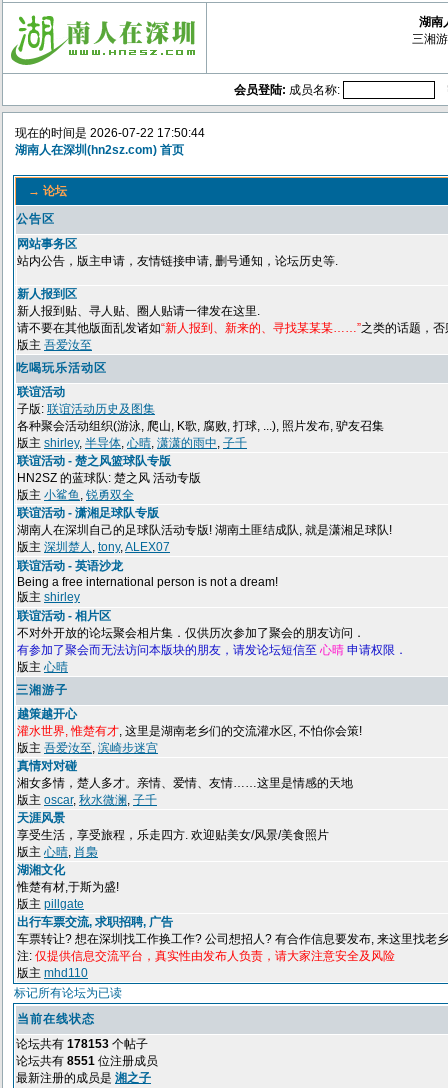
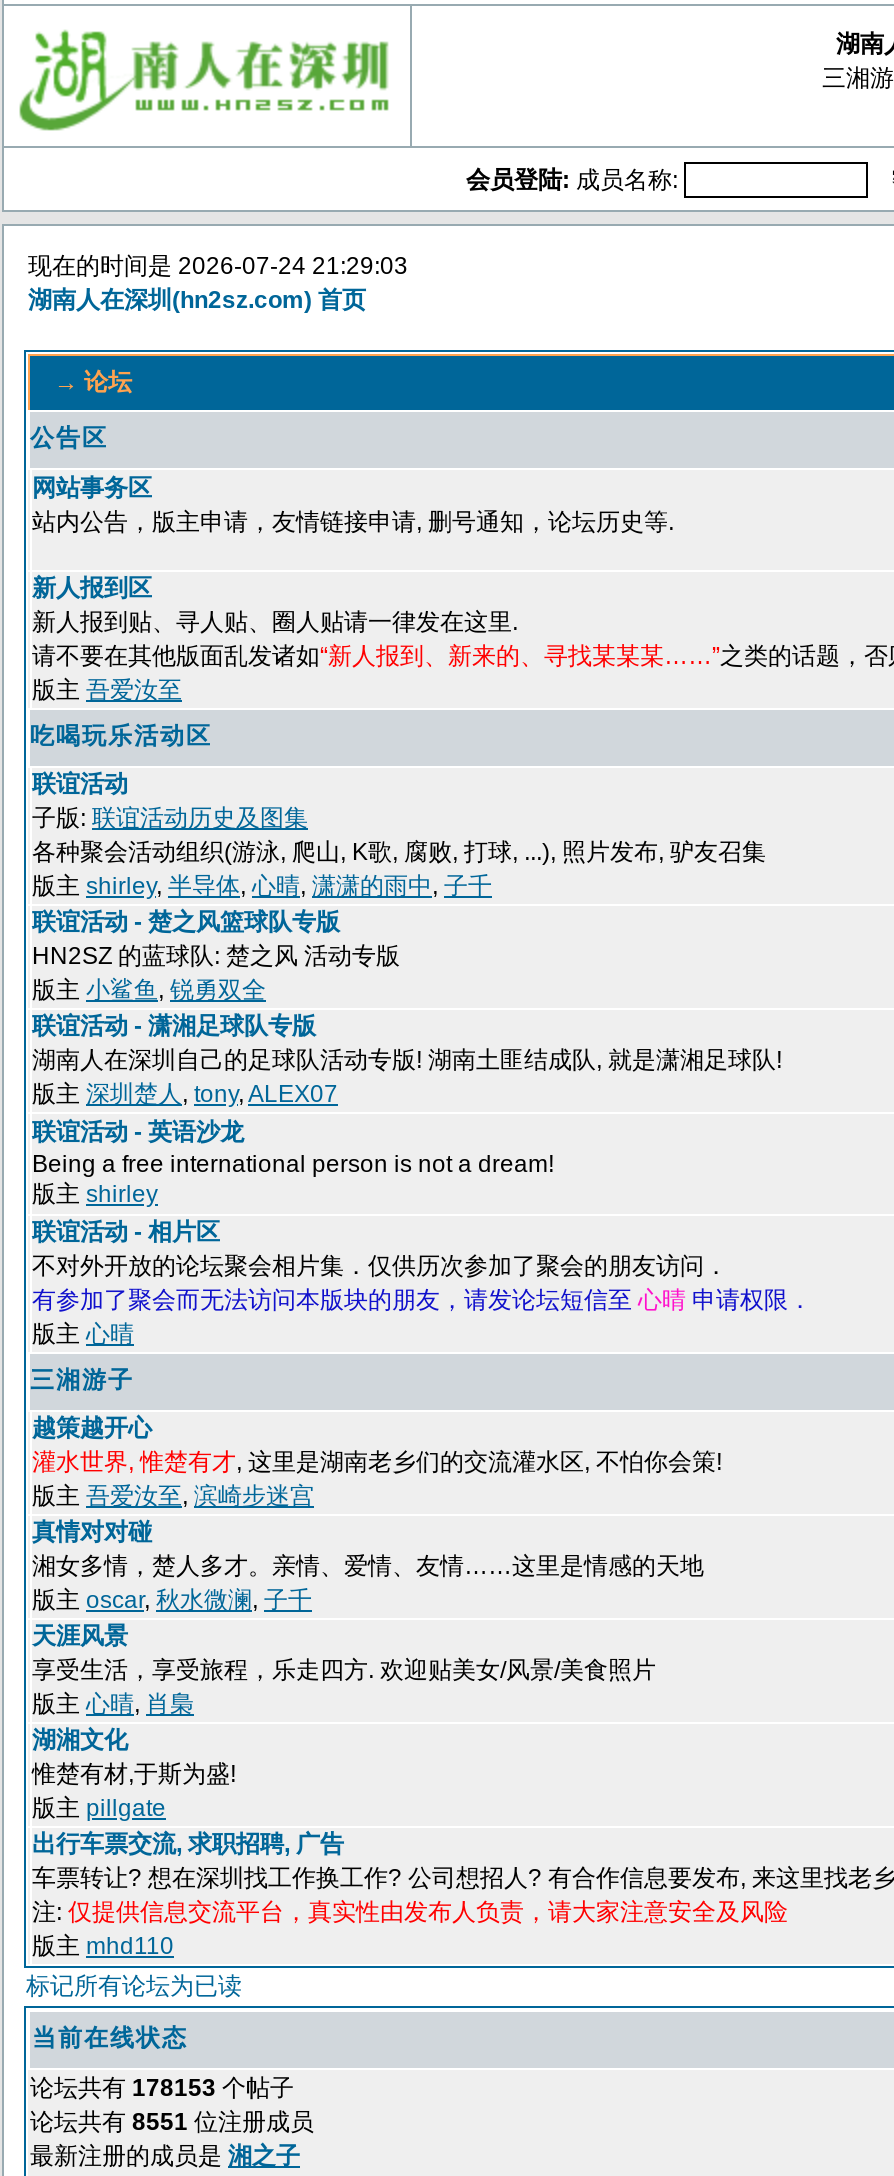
[15,126,205,140] 现在的时间是 2026-07-22 17:50:44 -> [28,252,408,280] 现在的时间是 2026-07-24 21:29:03

